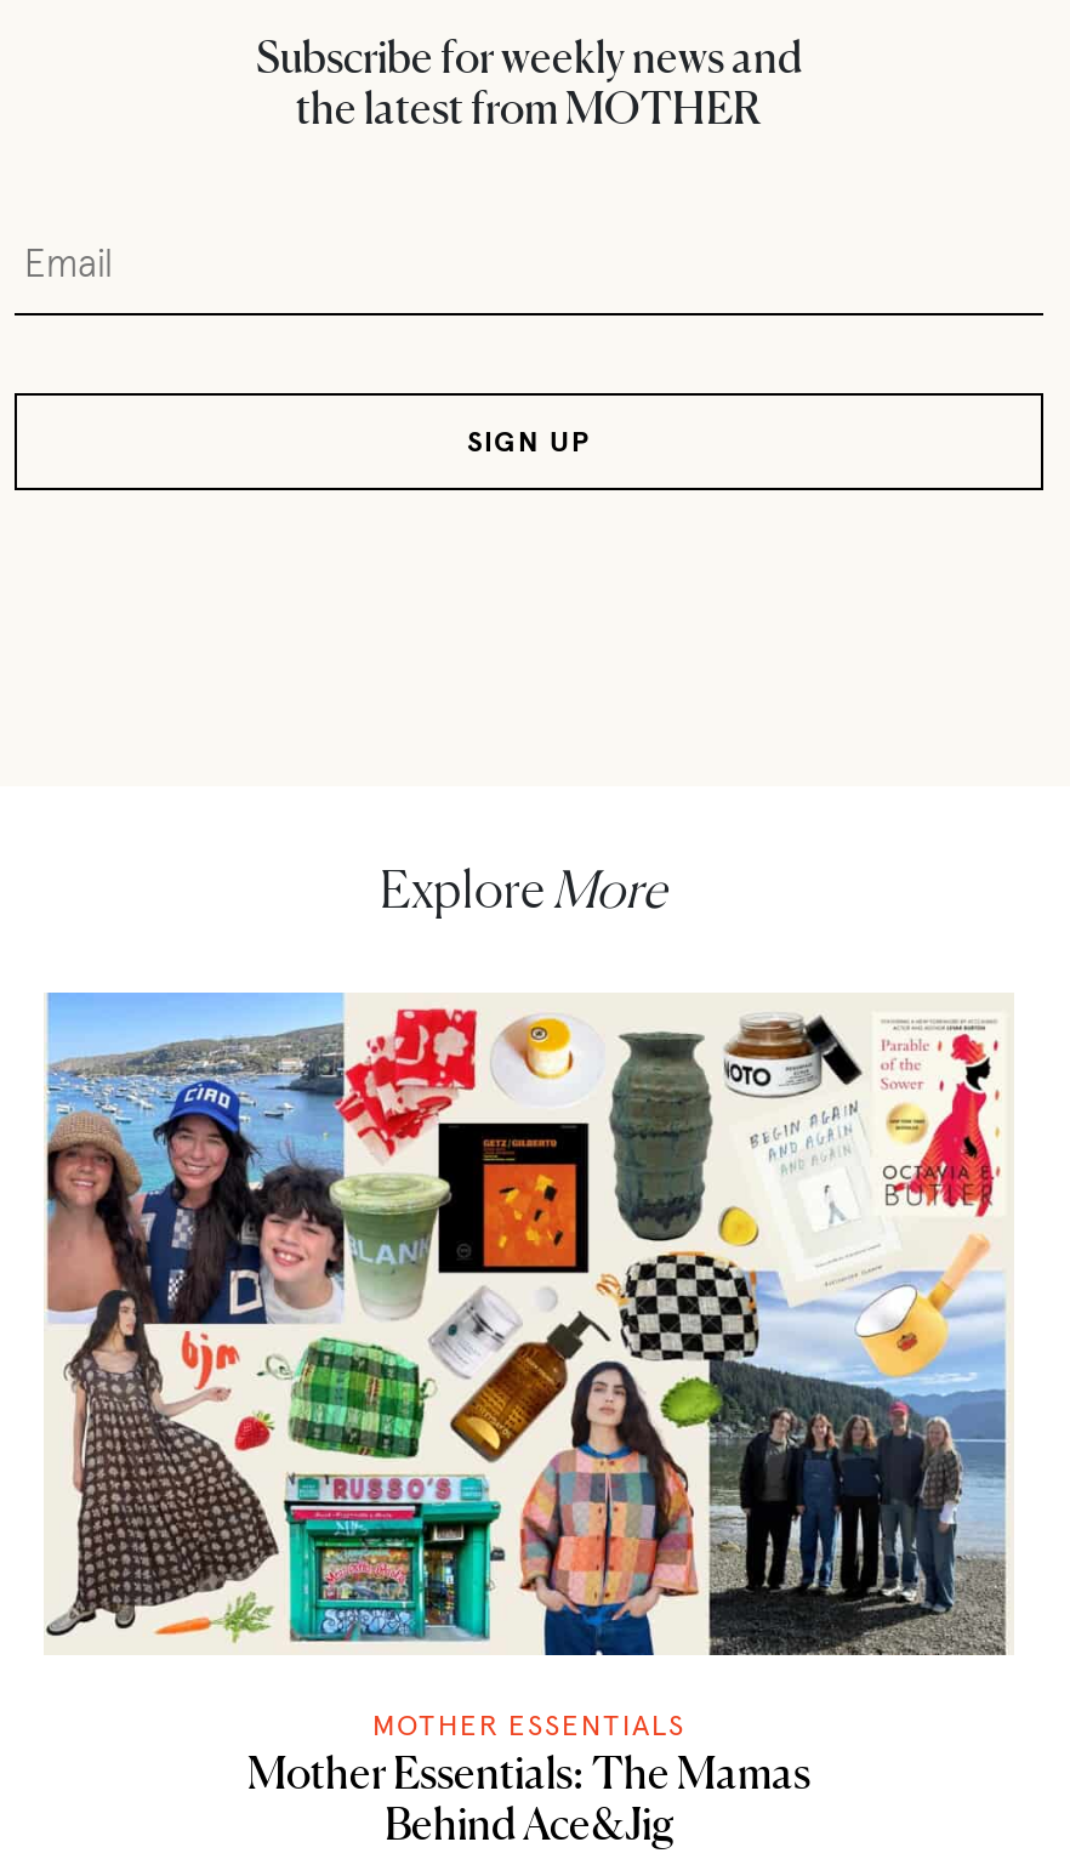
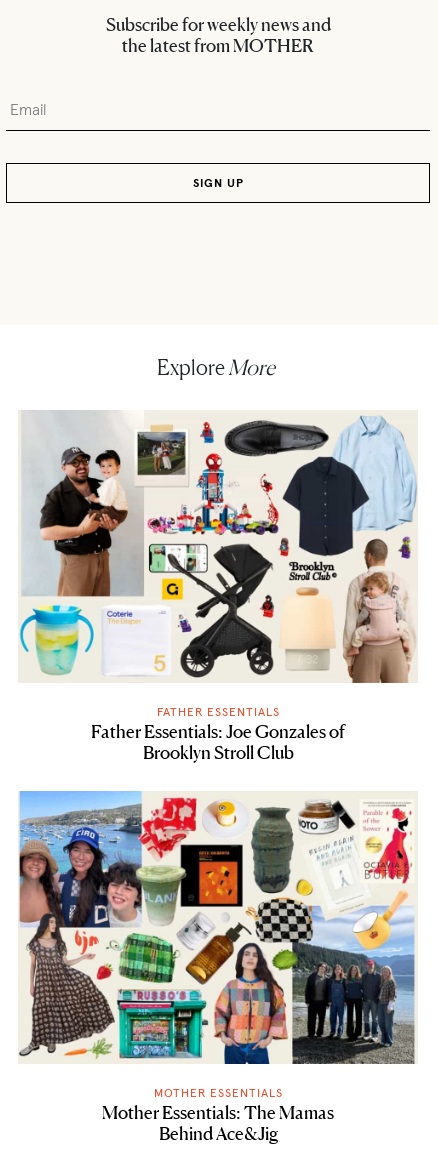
none -> [19,410,417,763] [image] | FATHER ESSENTIALS | Father Essentials: Joe Gonzales of | Brooklyn Stroll Club

